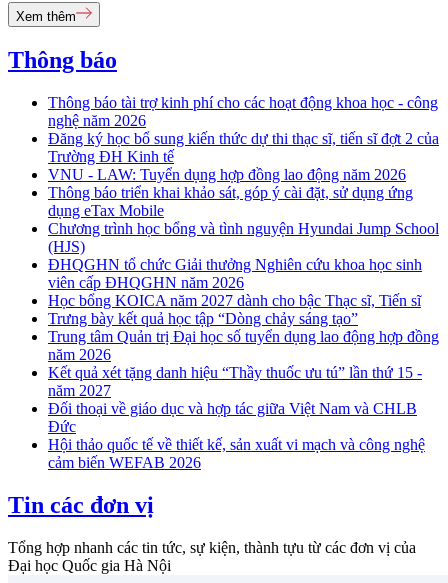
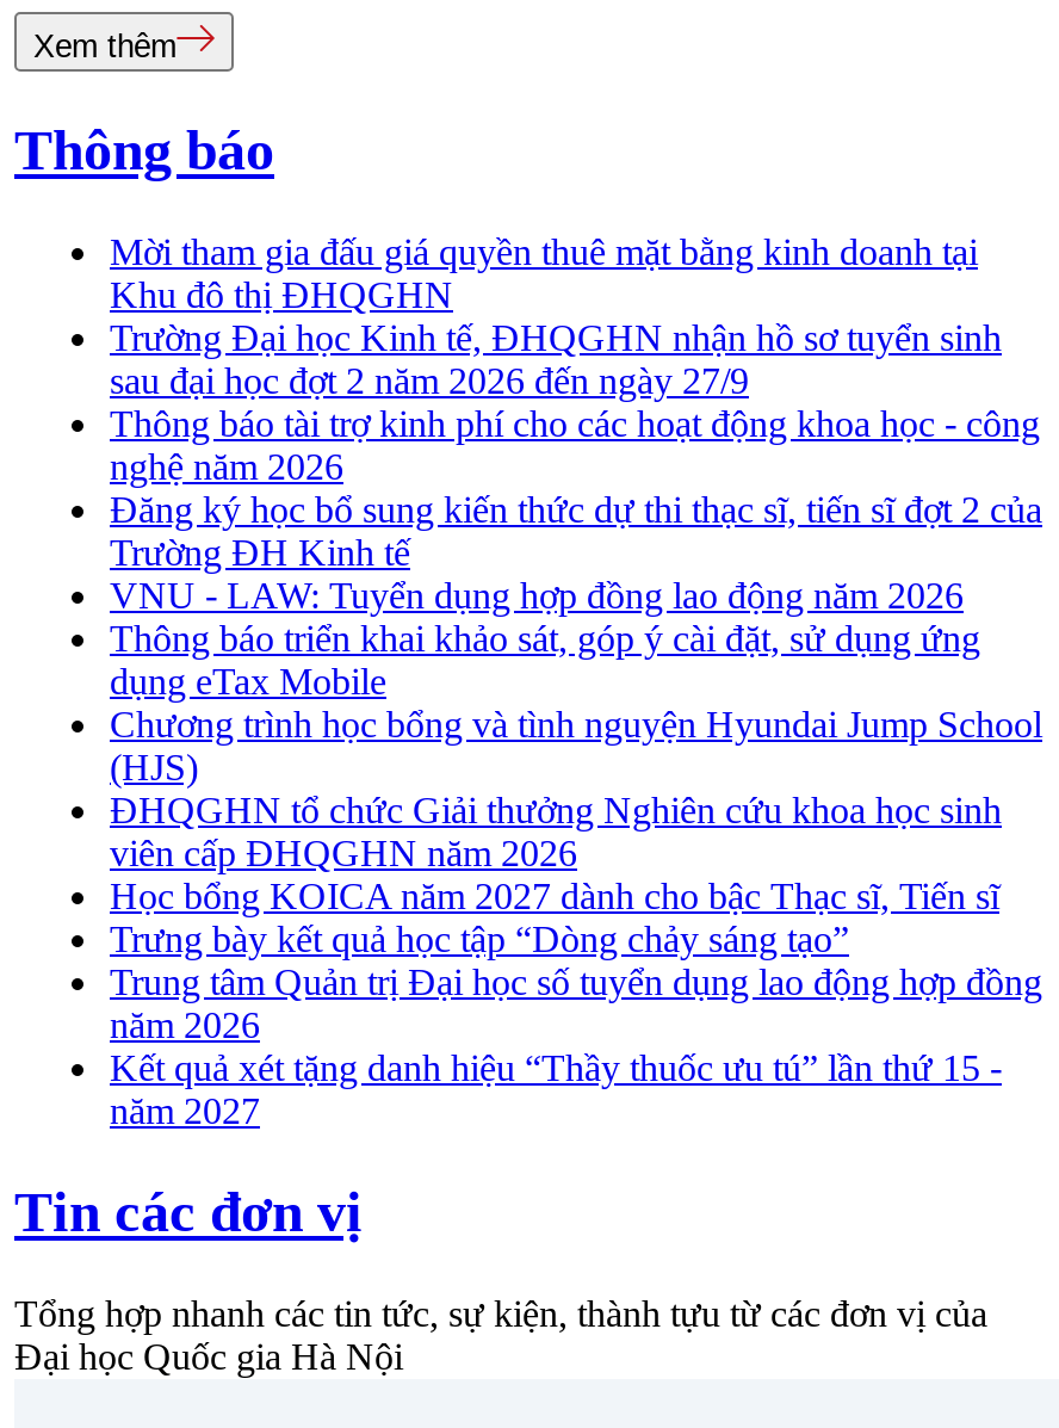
none -> [110,232,1002,401] Mời tham gia đấu giá quyền thuê mặt bằng kinh doanh tại | Khu đô thị ĐHQGHN | Trường Đại học Kinh tế, ĐHQGHN nhận hồ sơ tuyển sinh | sau đại học đợt 2 năm 2026 đến ngày 27/9
moved [48,94,439,399] -> [110,404,1042,1131]: Thông báo tài trợ kinh phí cho các hoạt động khoa học - công | nghệ năm 2026 | Đăng ký học bổ sung kiến thức dự thi thạc sĩ, tiến sĩ đợt 2 của | ... | Kết quả xét tặng danh hiệu “Thầy thuốc ưu tú” lần thứ 15 - | năm 2027
[48,400,425,471] Đối thoại về giáo dục và hợp tác giữa Việt Nam và CHLB | Đức | Hội thảo quốc tế về thiết kế, sản xuất vi mạch và công nghệ | cảm biến WEFAB 2026 -> none

